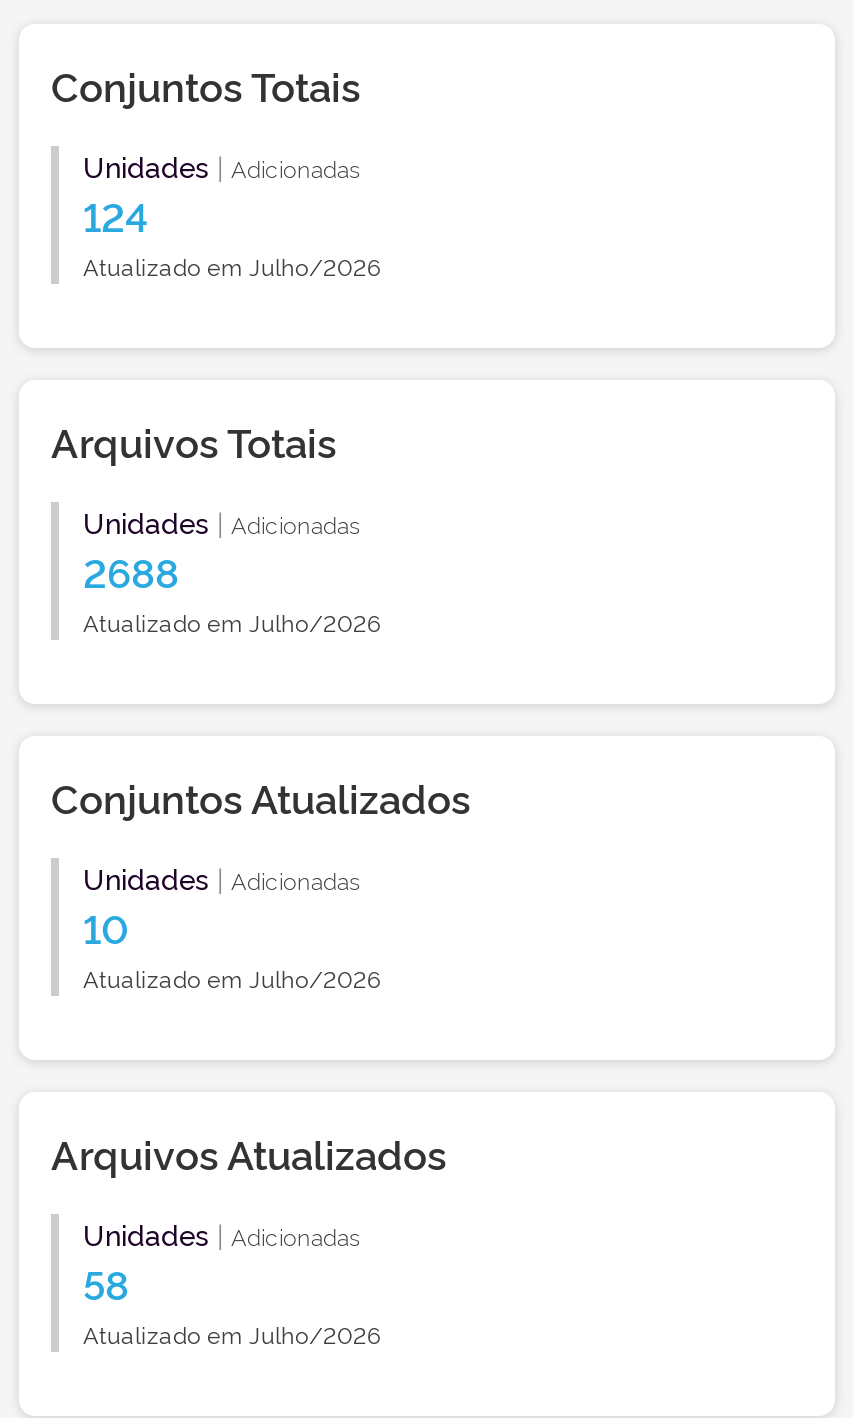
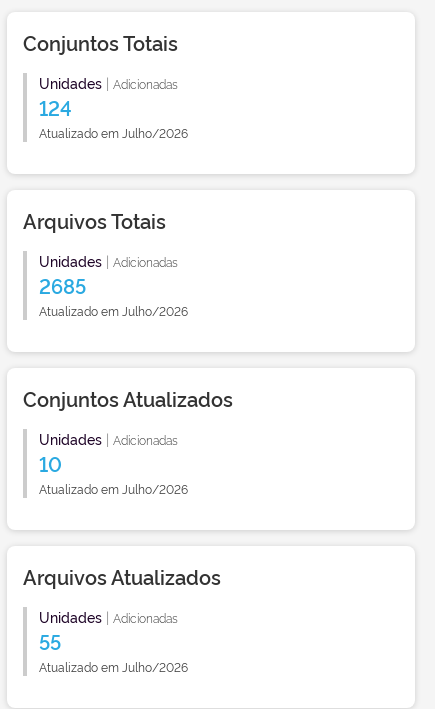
[83,541,179,597] 2688 -> [39,270,86,298] 2685
[83,1253,129,1309] 58 -> [39,626,61,654] 55

